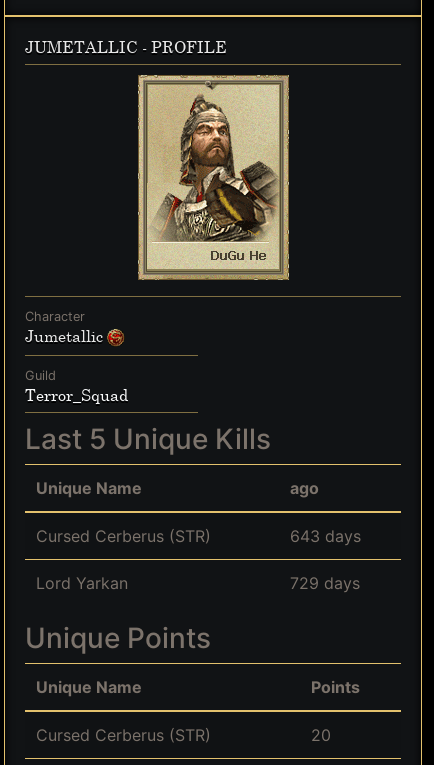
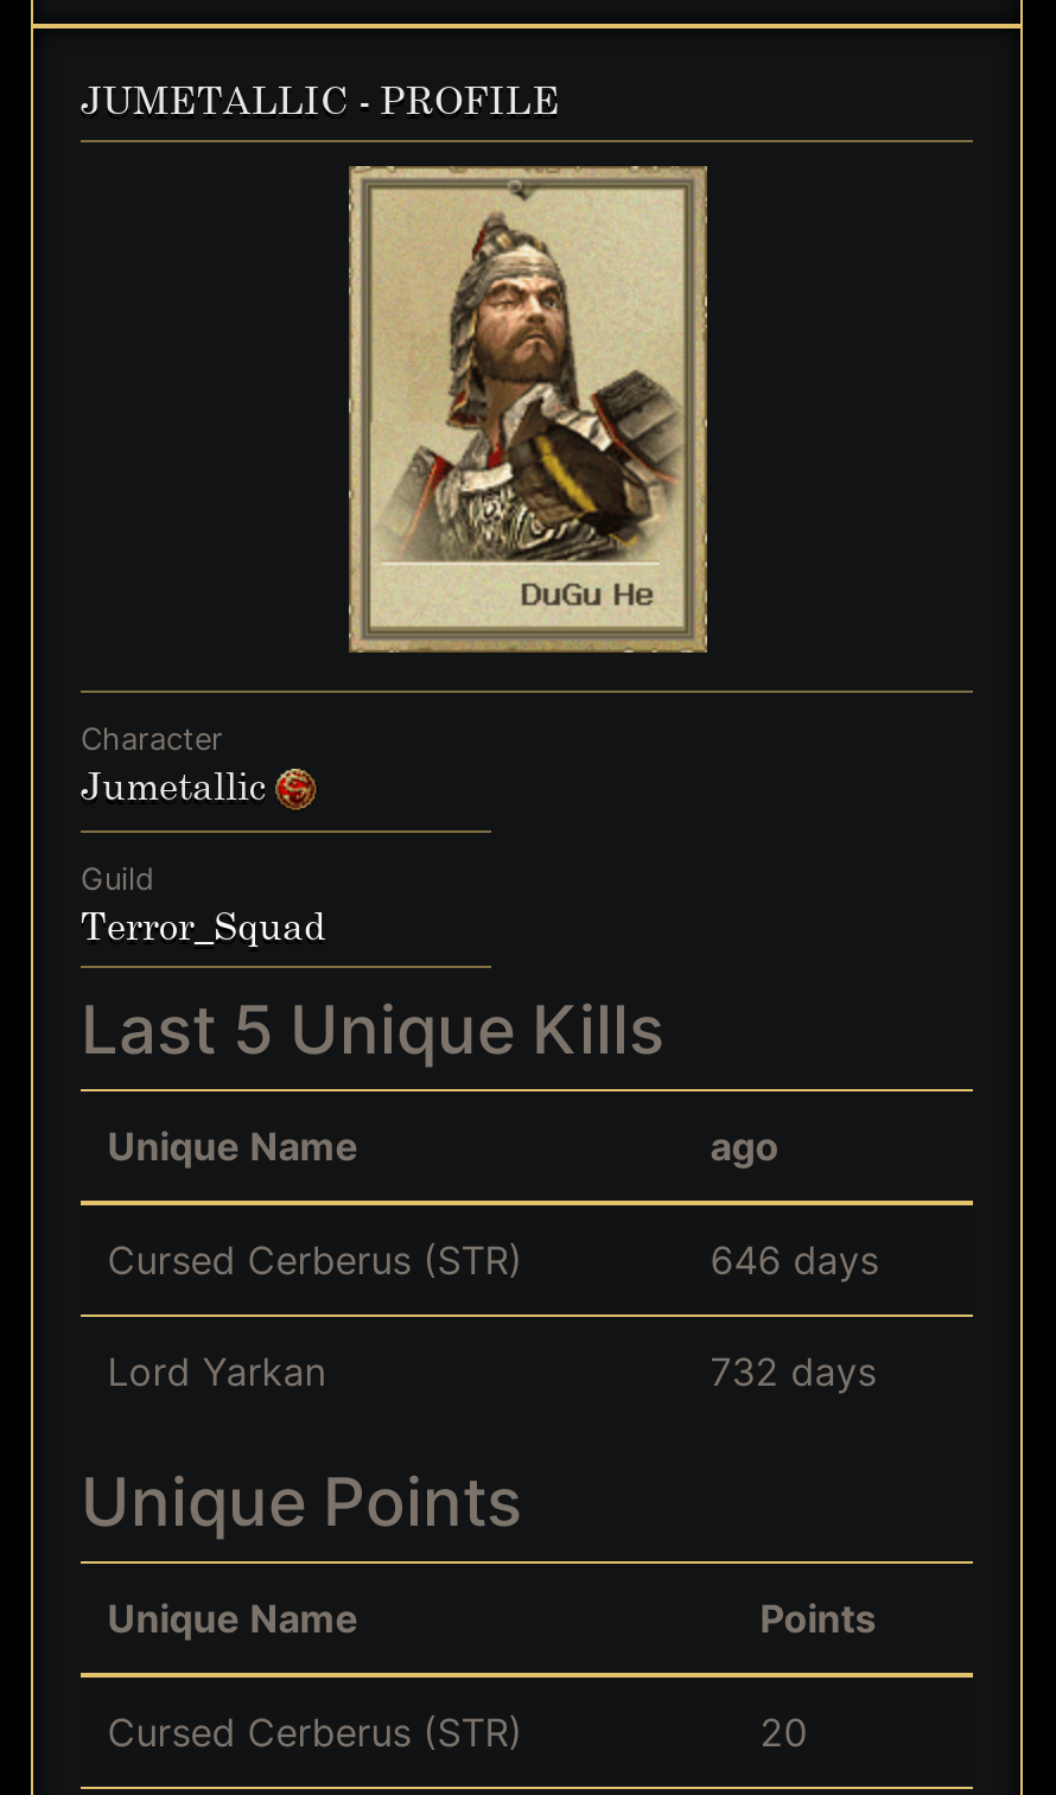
[290,526,361,546] 643 days -> [710,1237,878,1285] 646 days
[290,573,360,593] 729 days -> [710,1349,876,1396] 732 days

